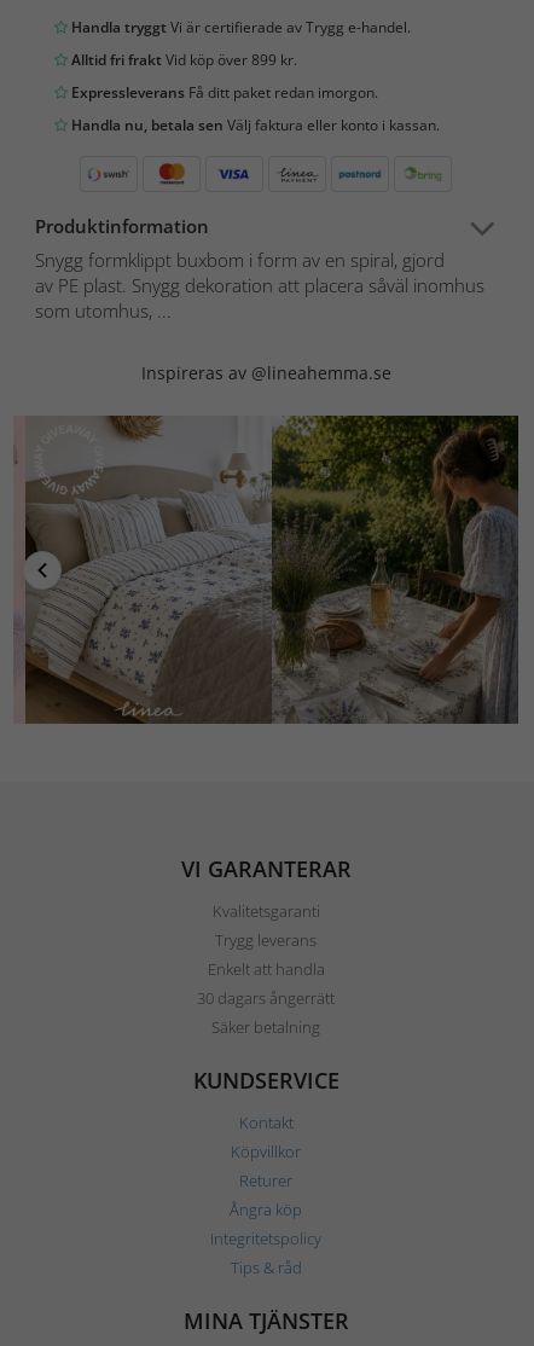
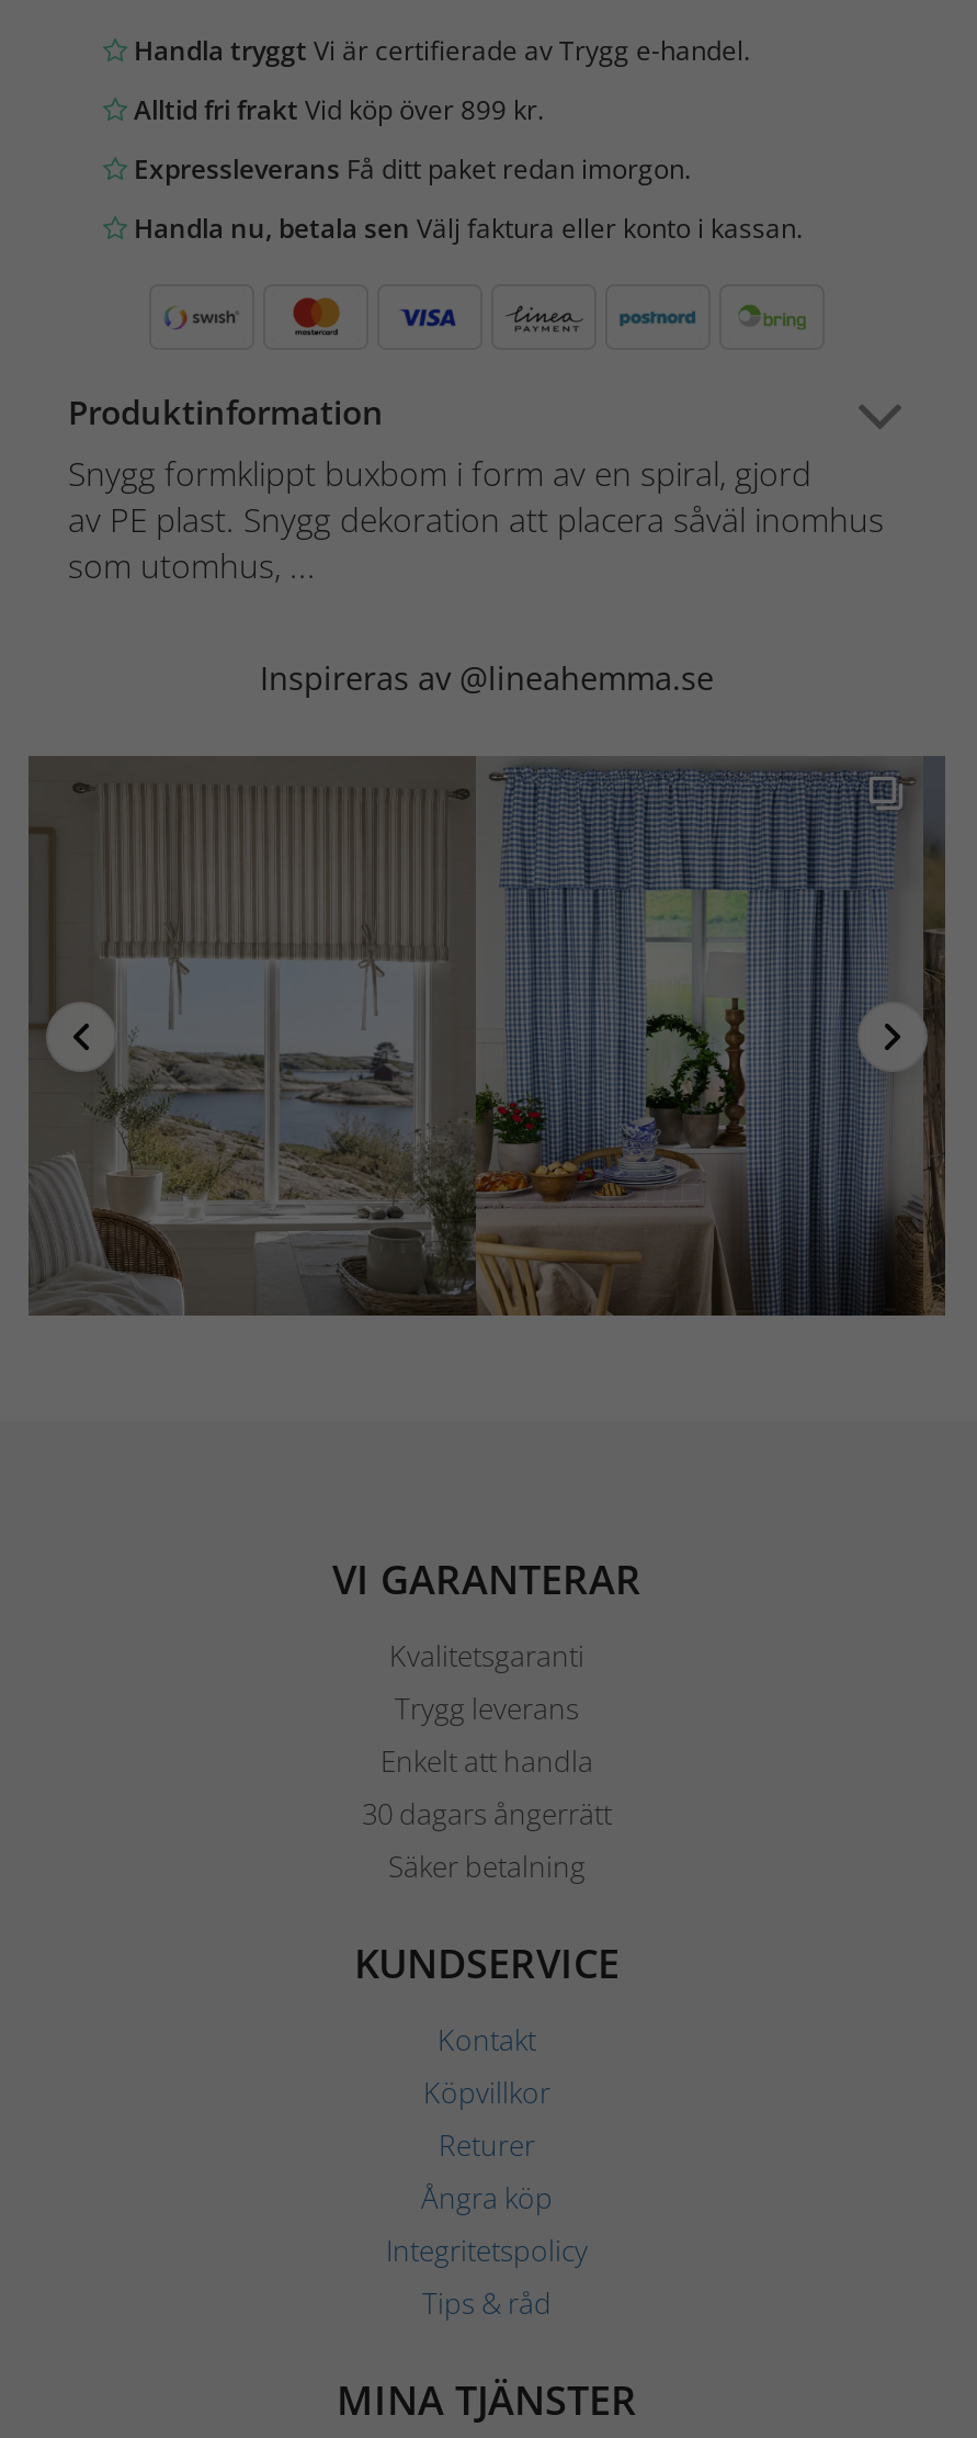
[13,414,520,725] [image] -> [26,754,947,1318] [image]

